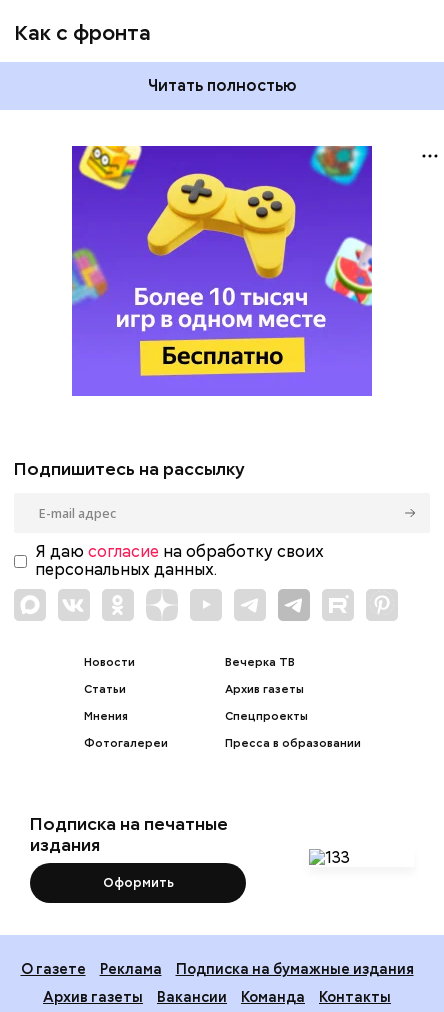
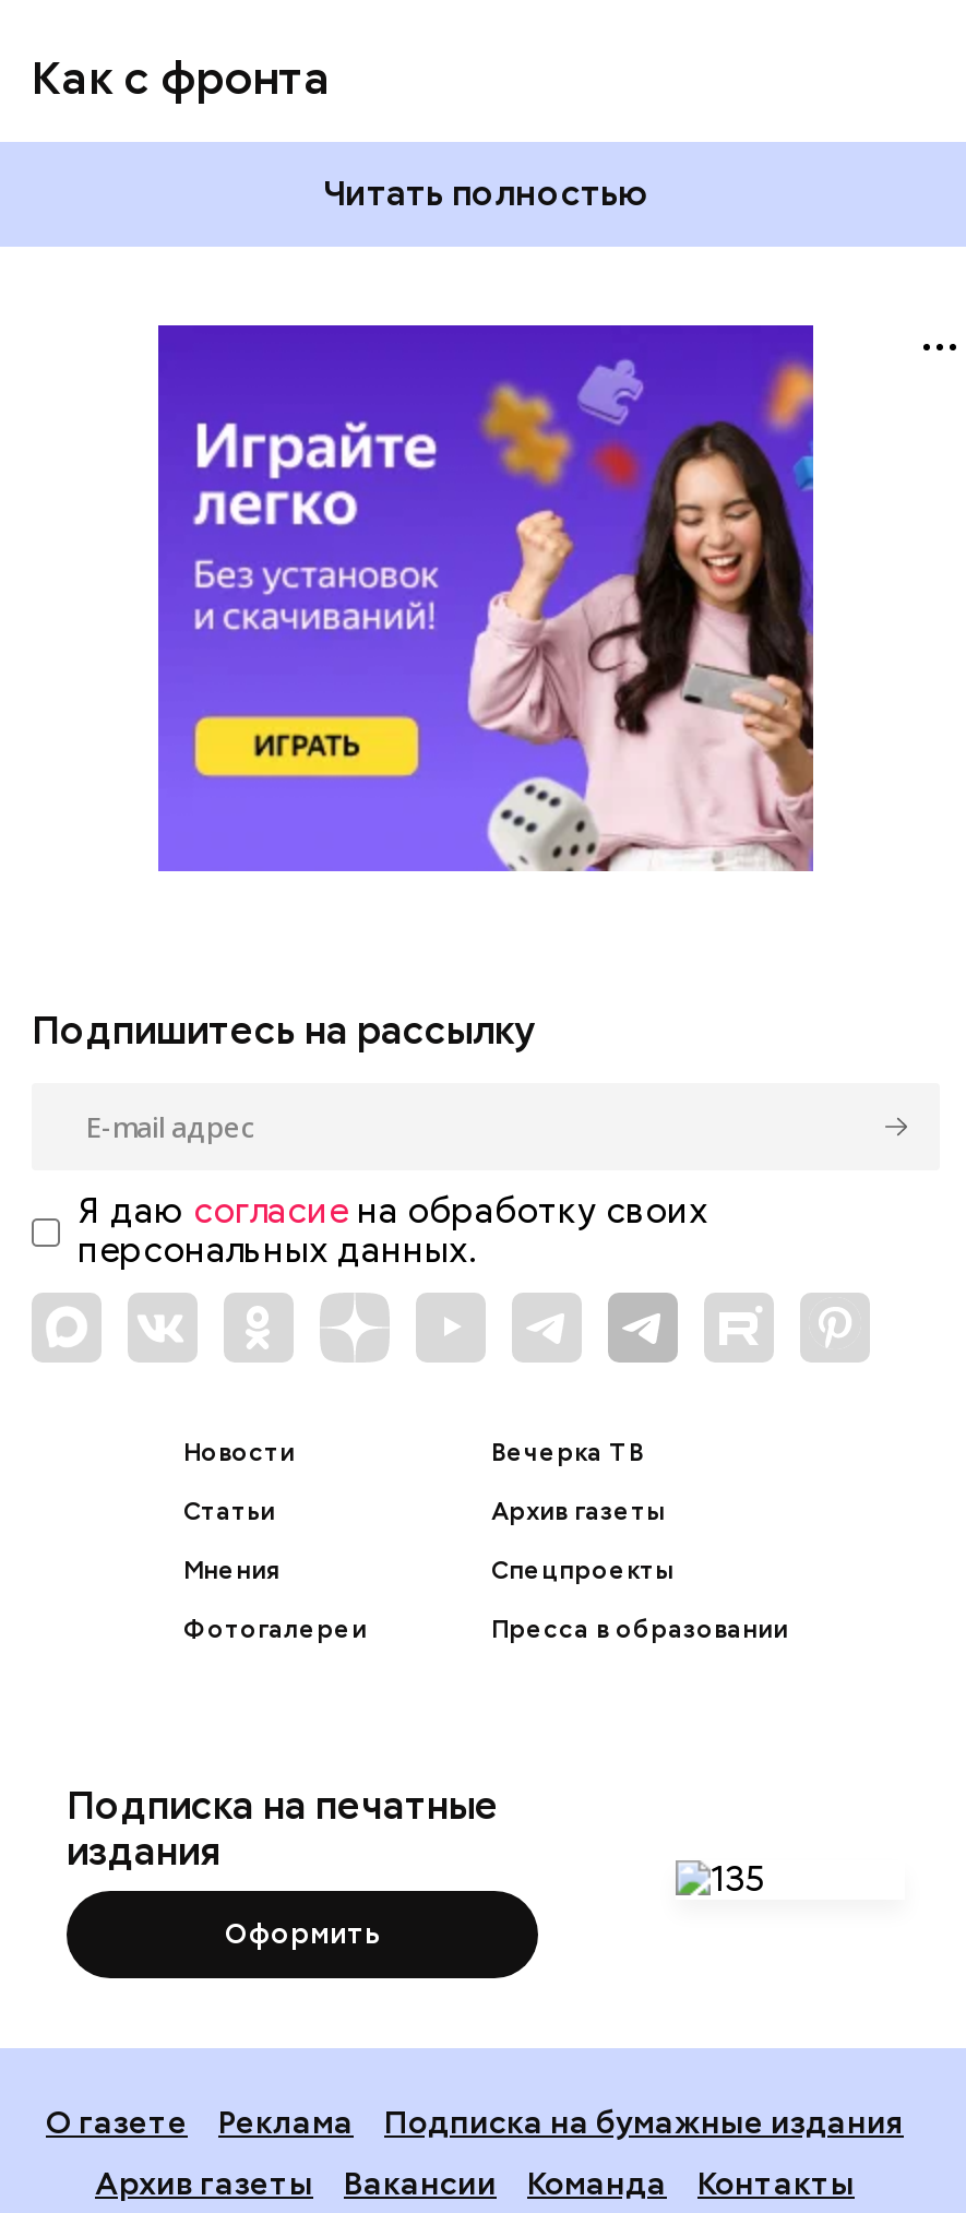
[71,145,373,397] [image] -> [156,323,815,873] [image]

